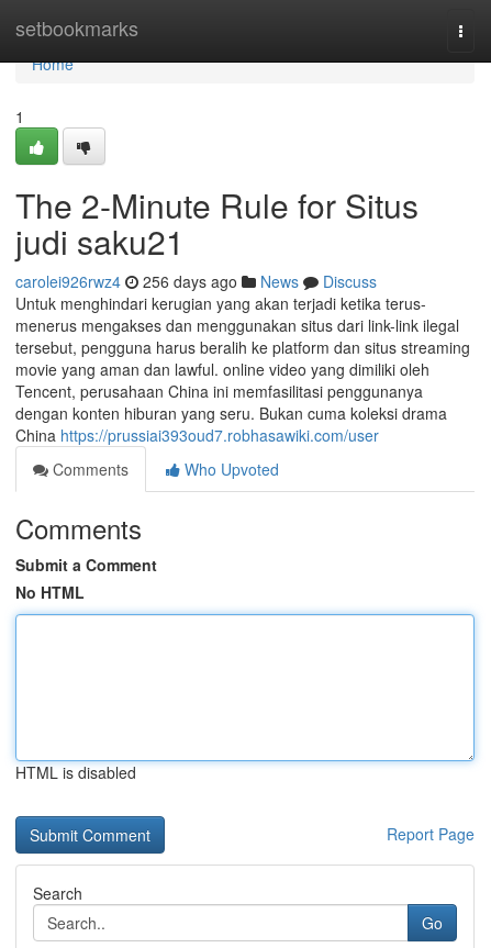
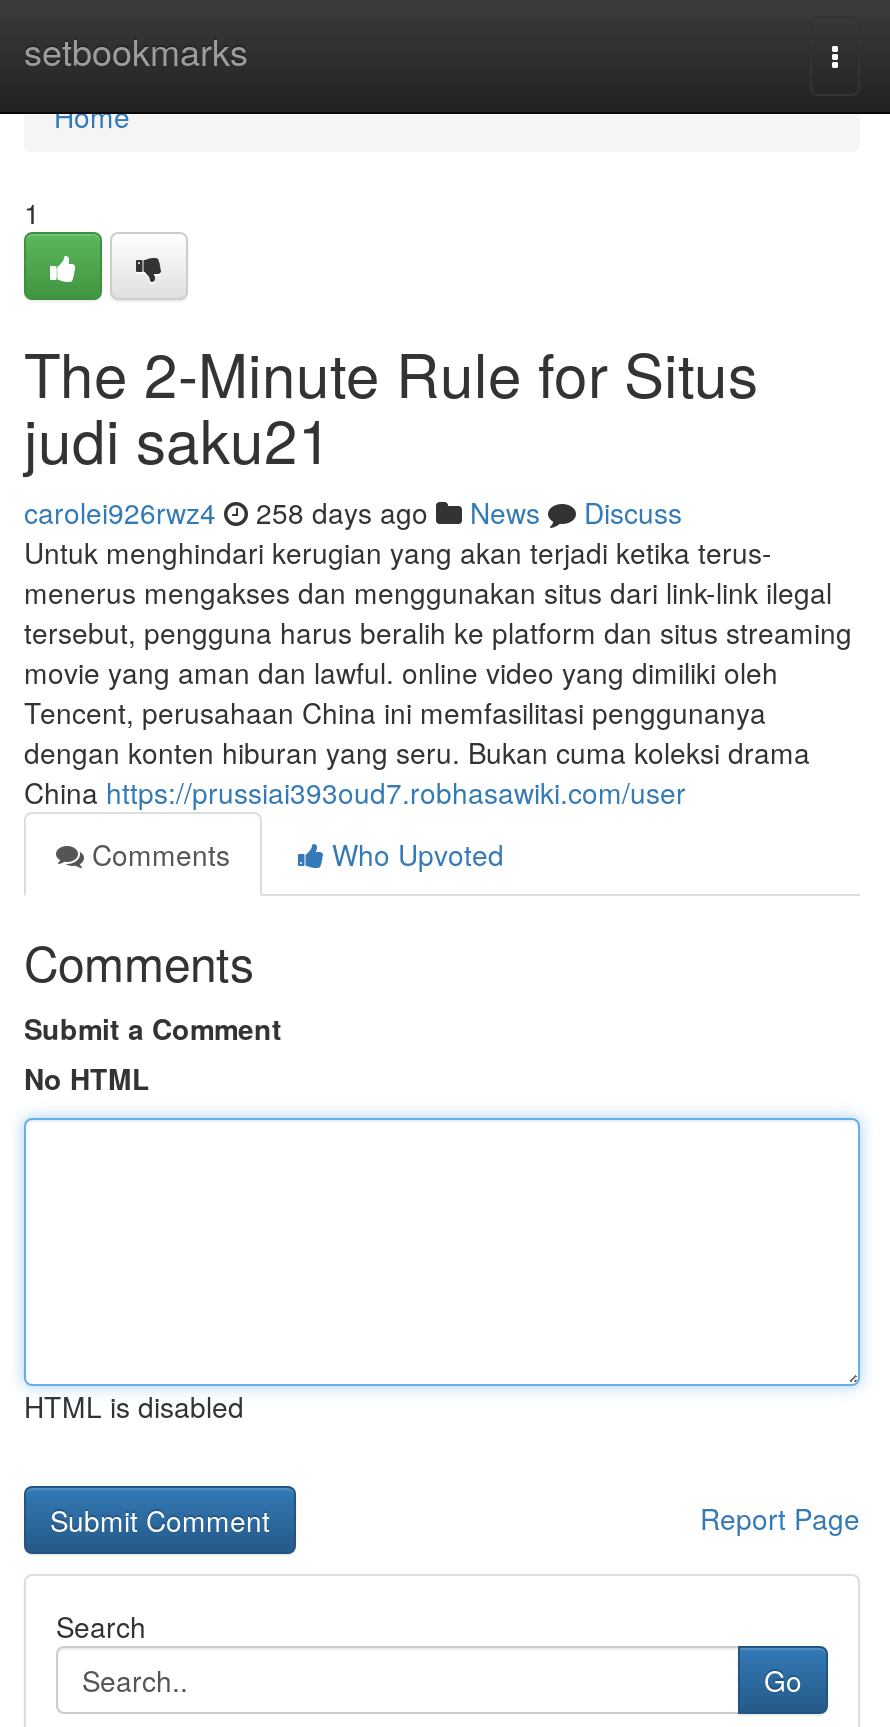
[15,270,377,292] carolei926rwz4 256 days ago News Discuss -> [24,492,682,532] carolei926rwz4 258 days ago News Discuss

